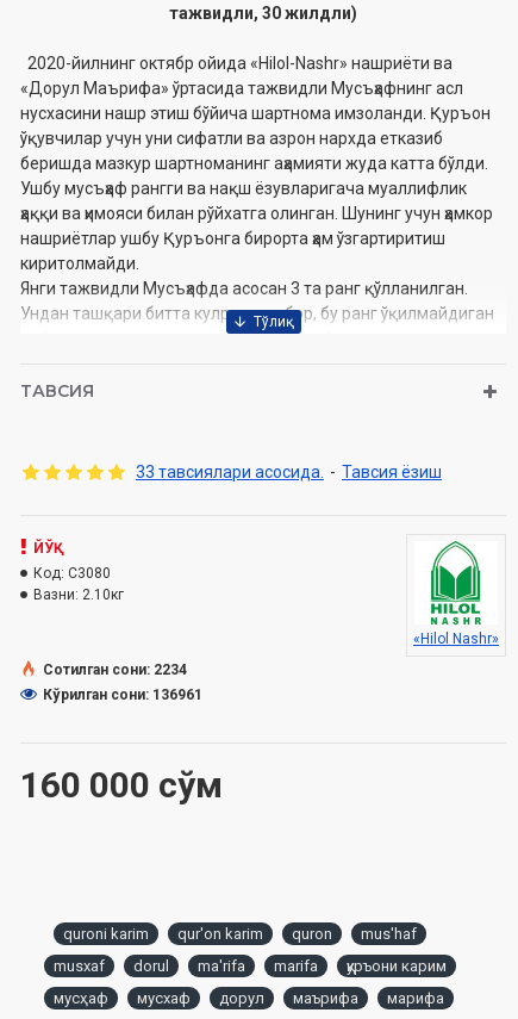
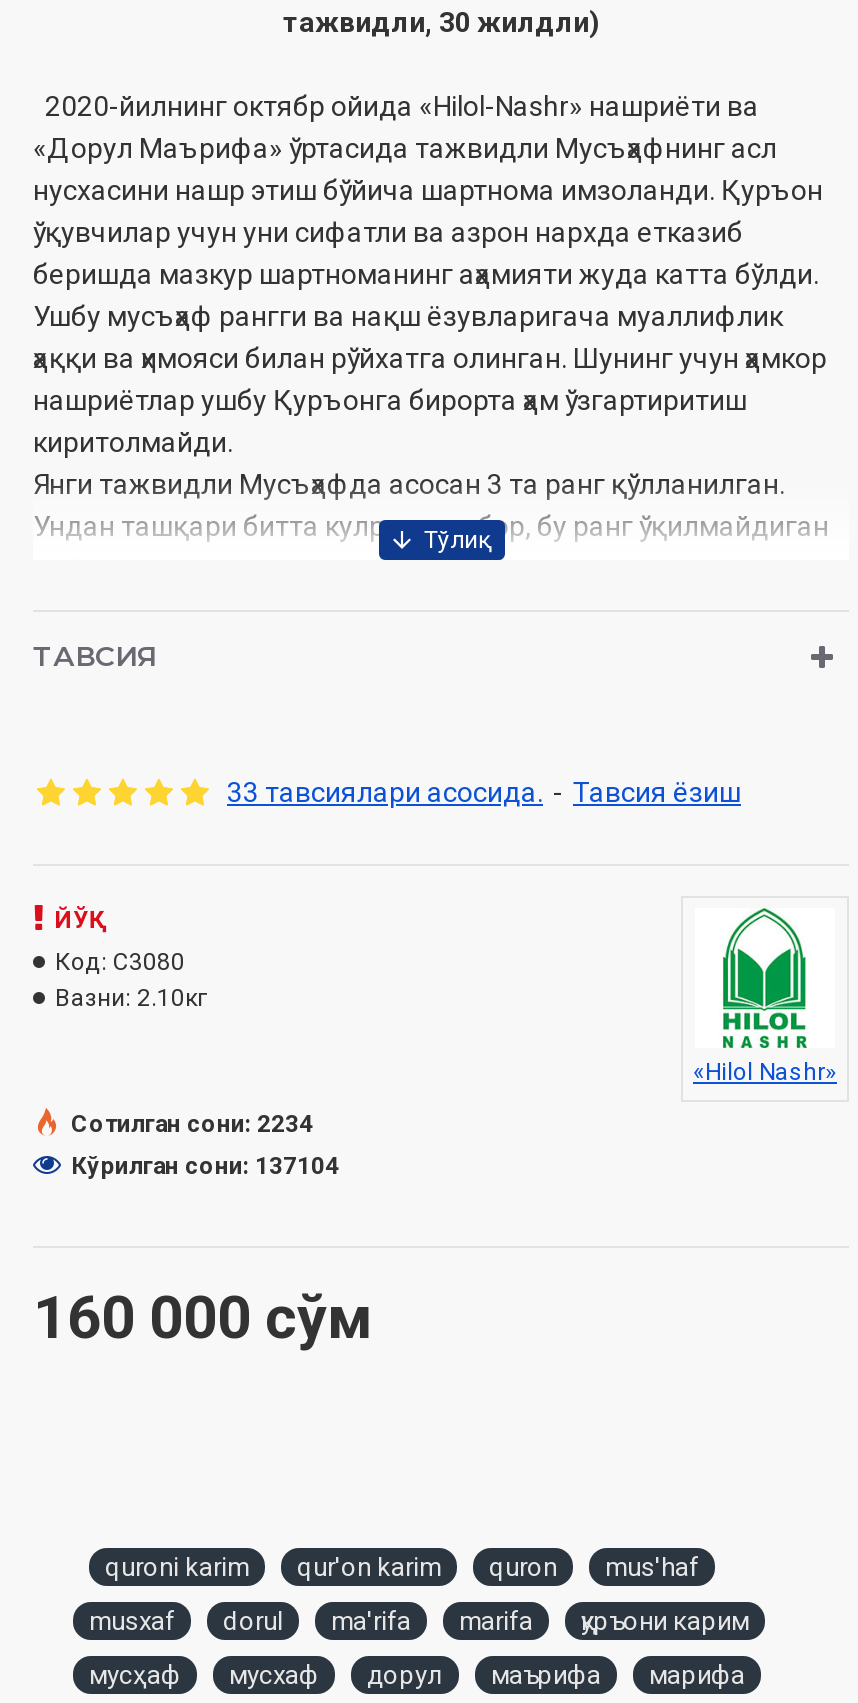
[43,686,202,703] Кўрилган сони: 136961 -> [71,1152,339,1180] Кўрилган сони: 137104

